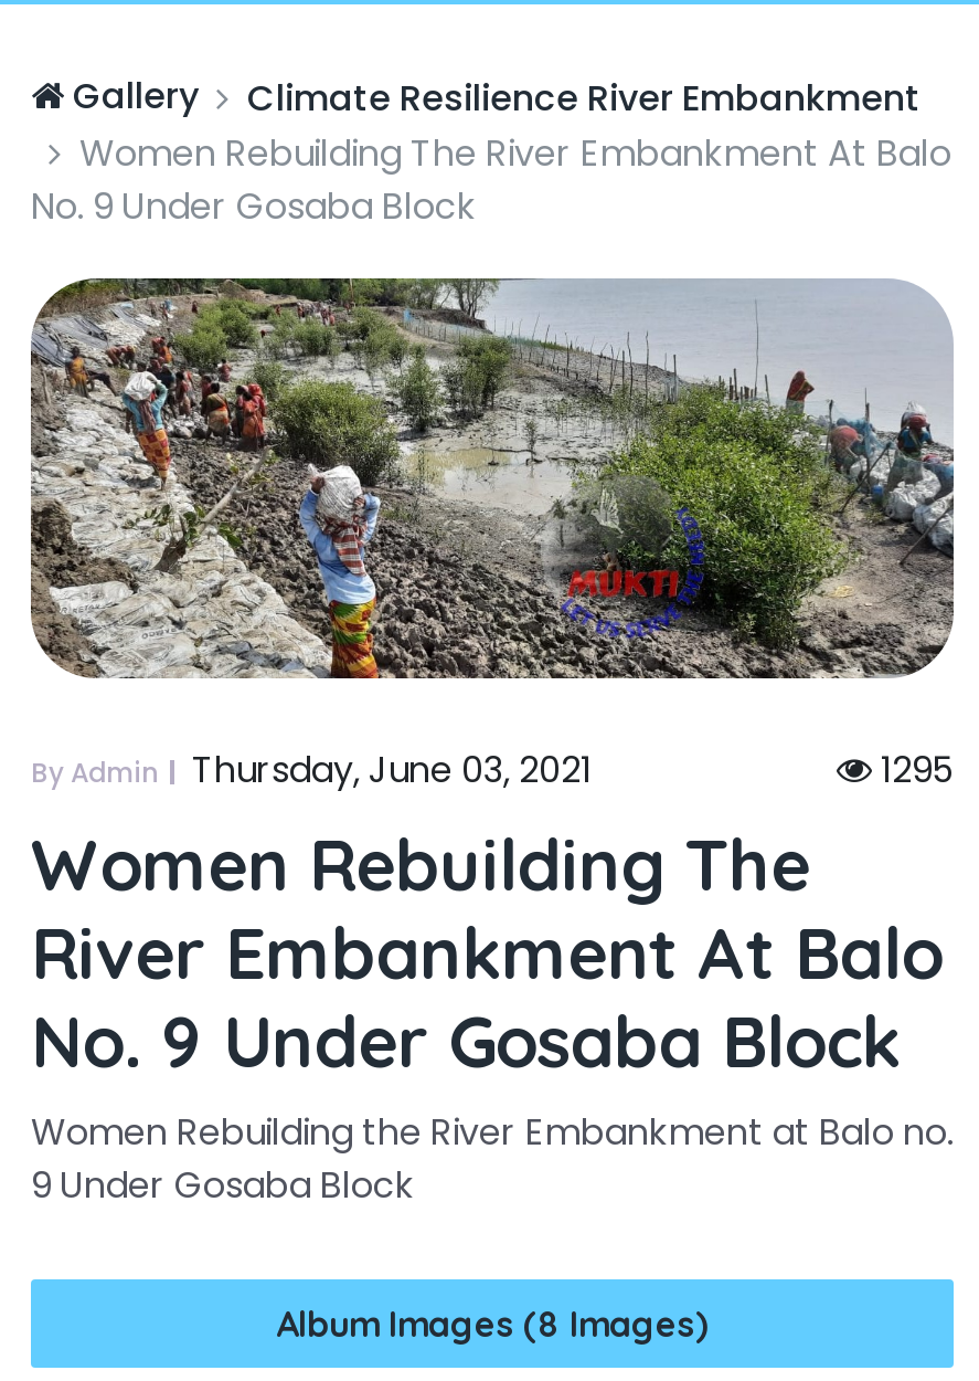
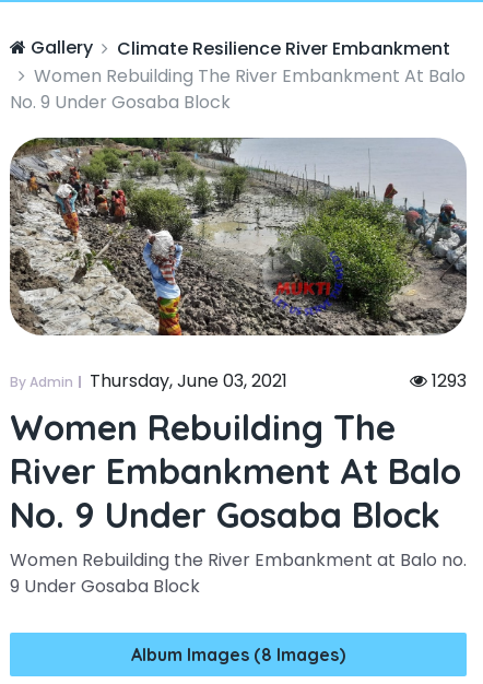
[872,745,954,795] 1295 -> [427,368,467,393] 1293

